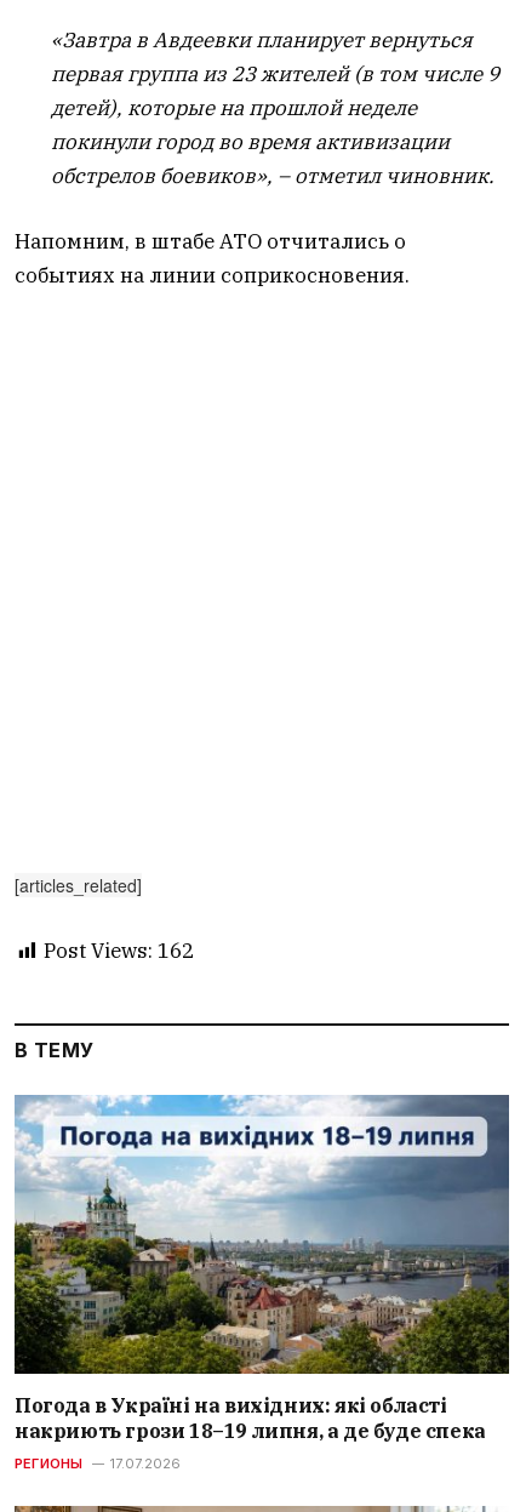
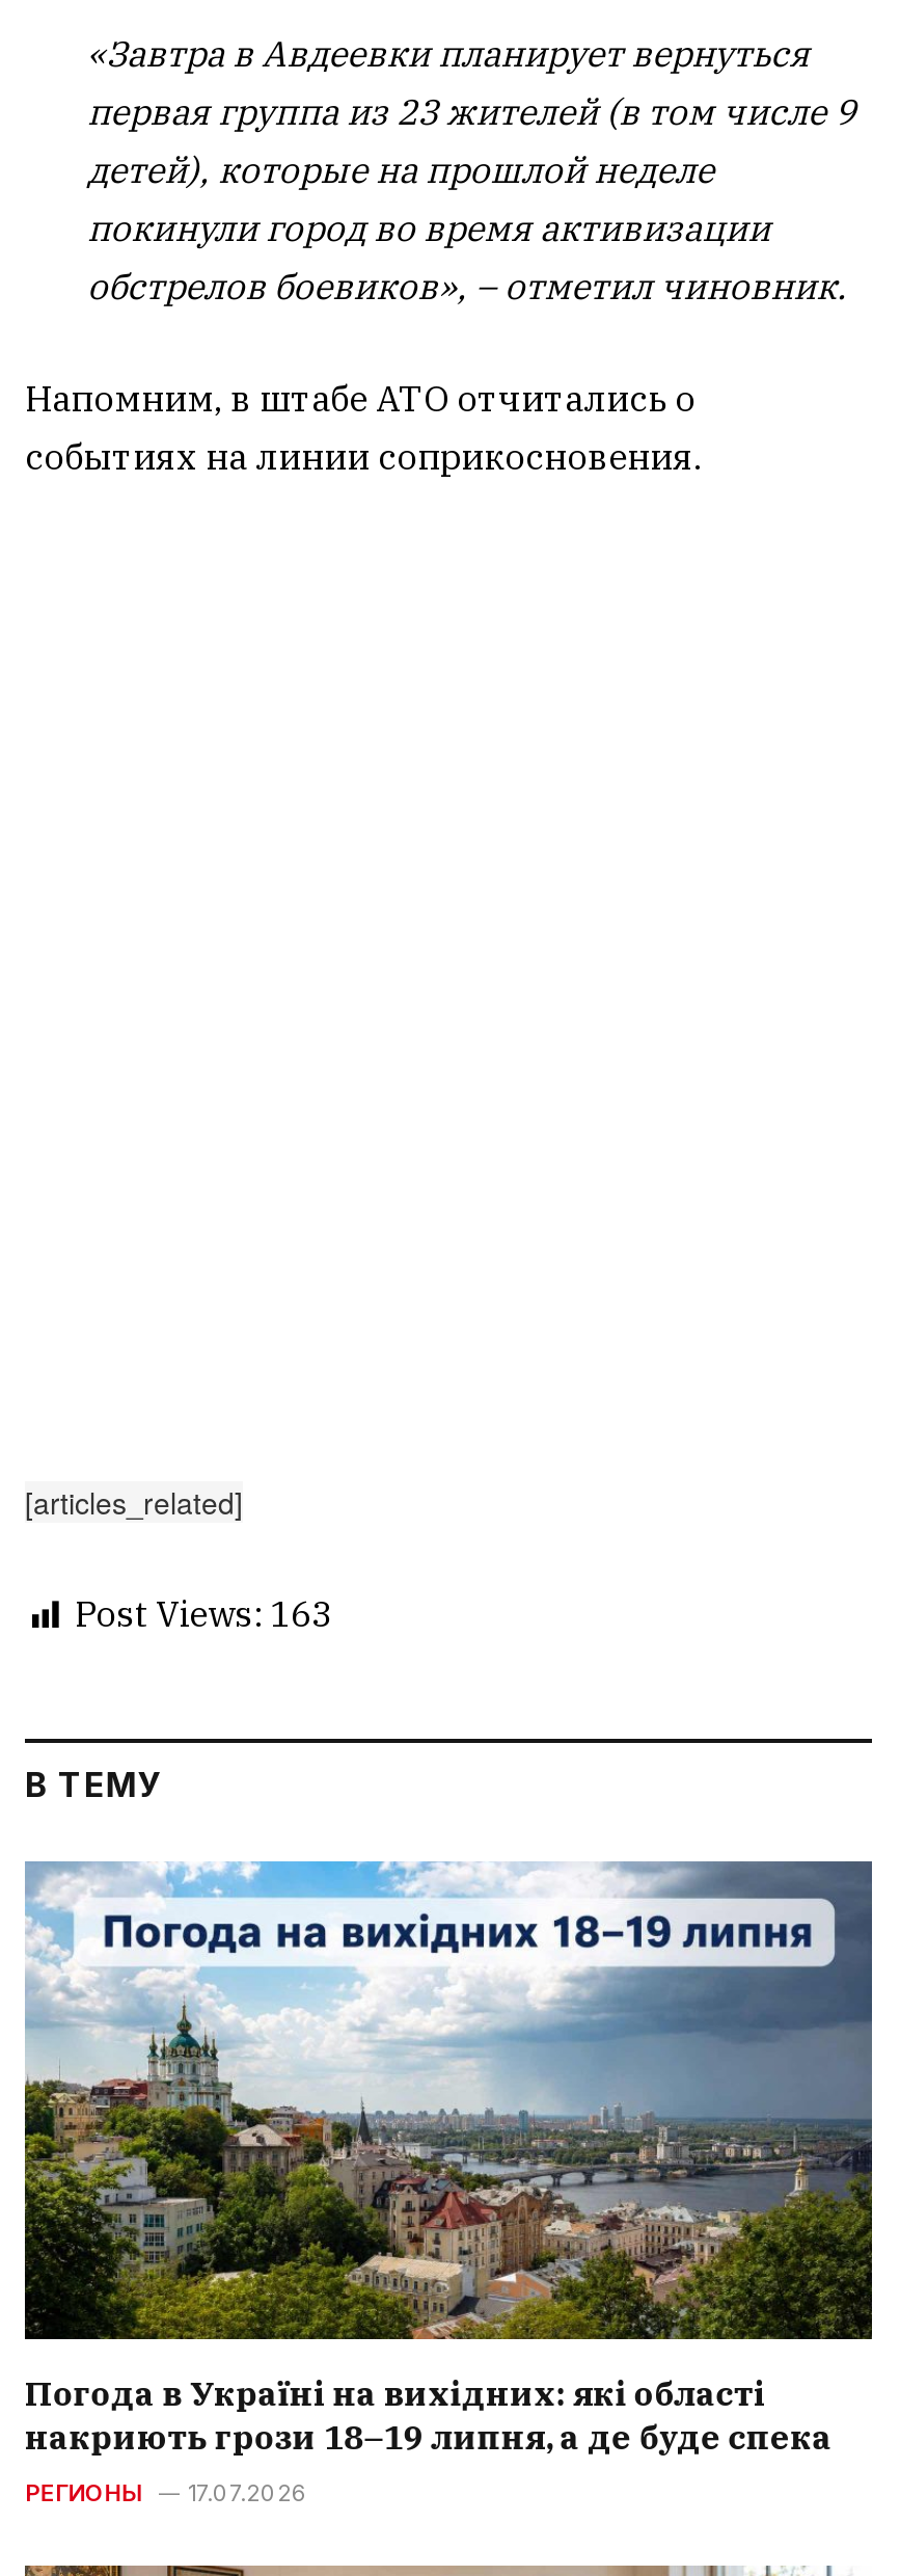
[44,938,194,964] Post Views: 162 -> [75,1592,332,1637] Post Views: 163

